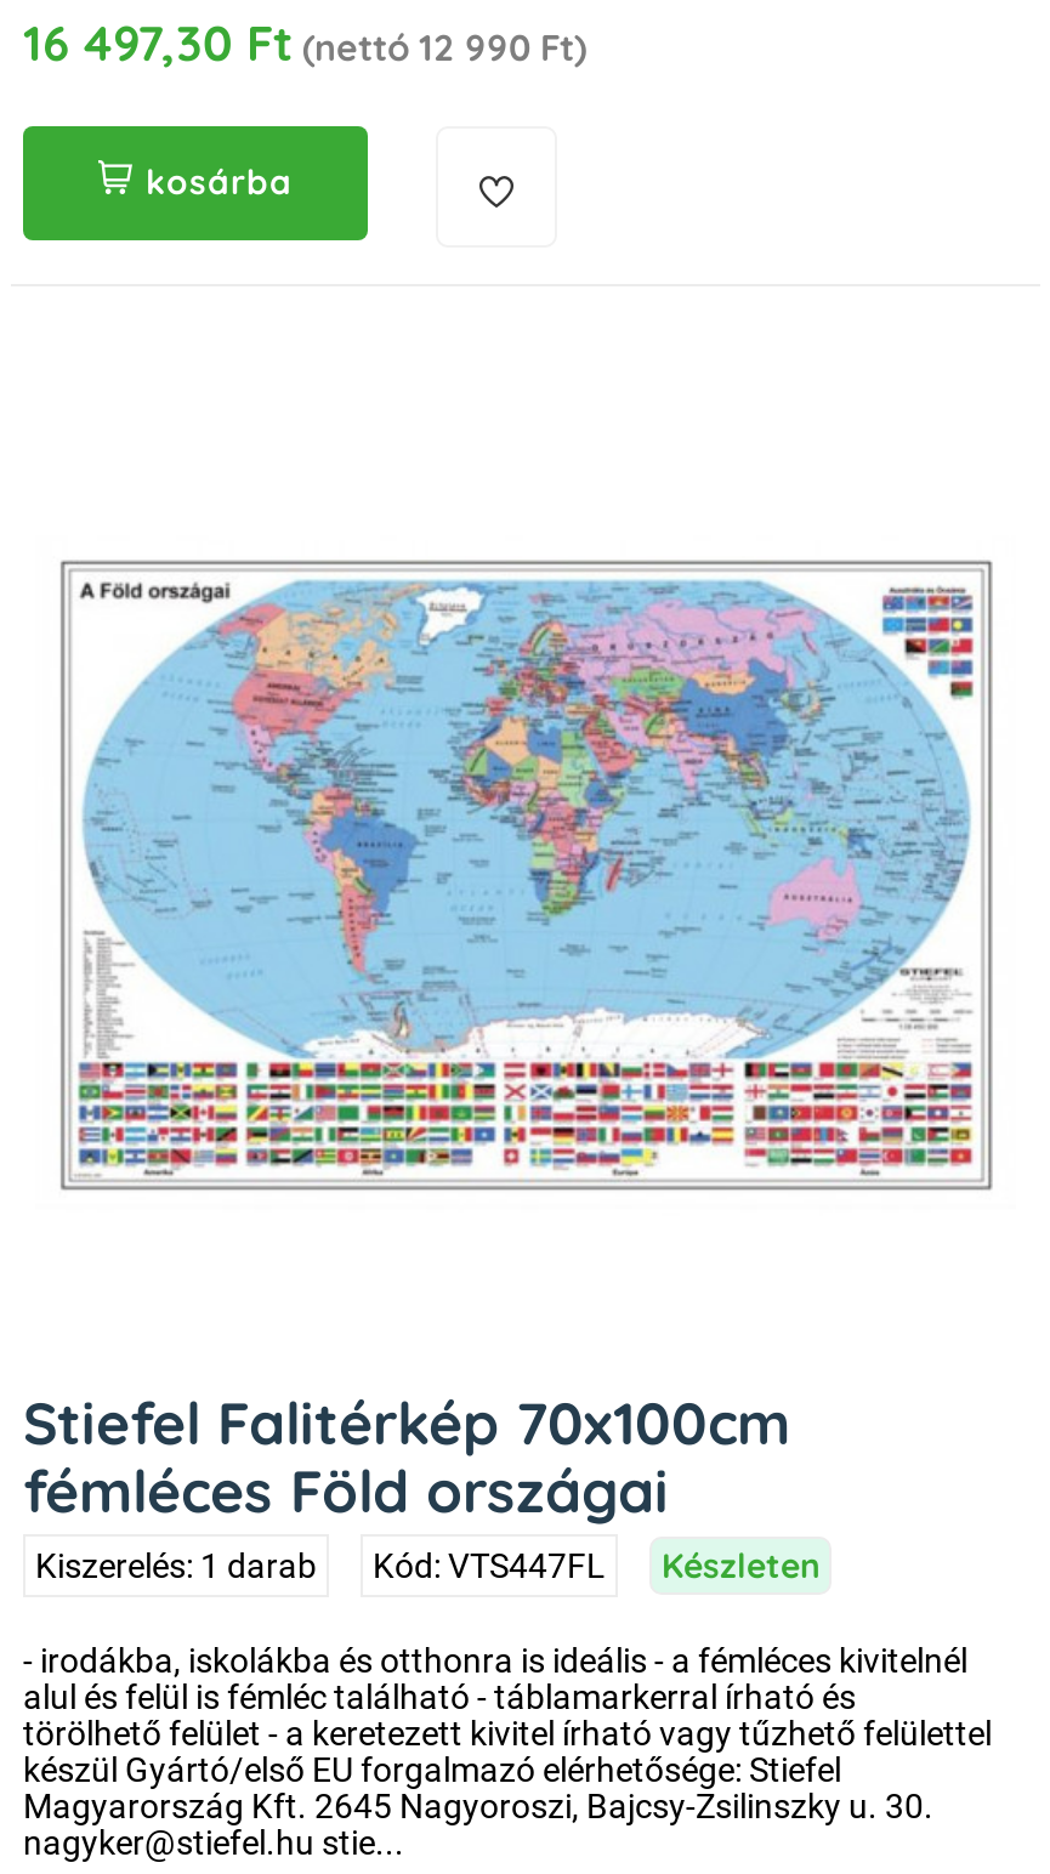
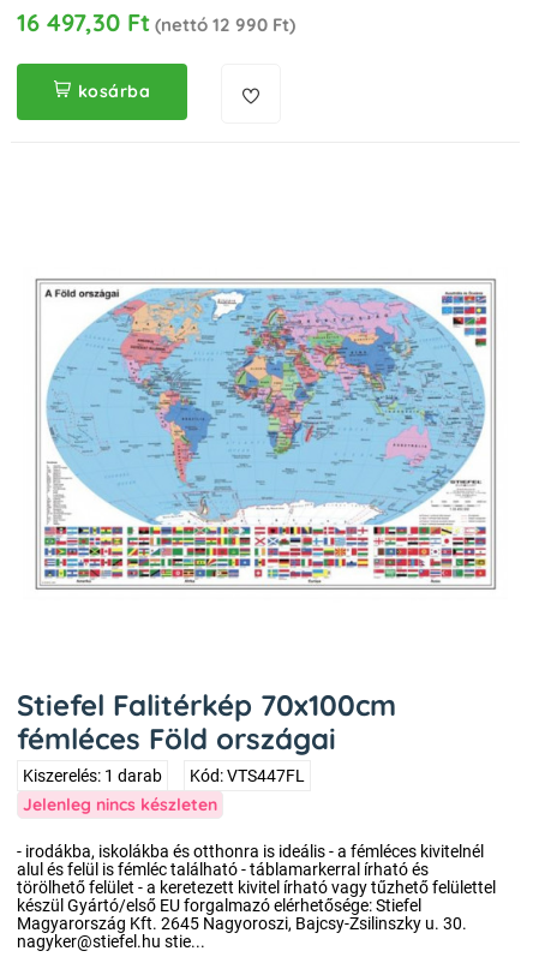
[662,1544,819,1588] Készleten -> [23,794,217,815] Jelenleg nincs készleten

